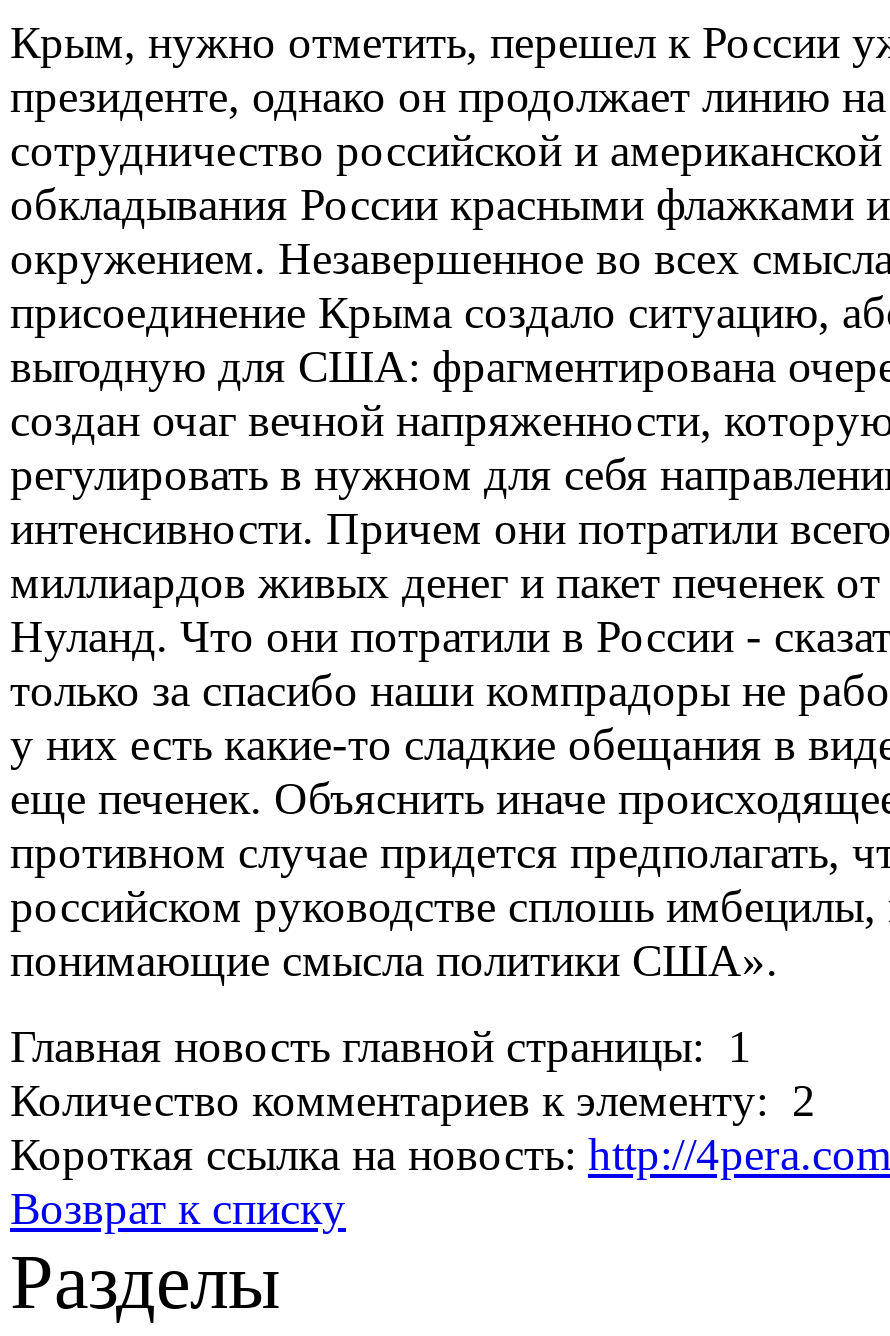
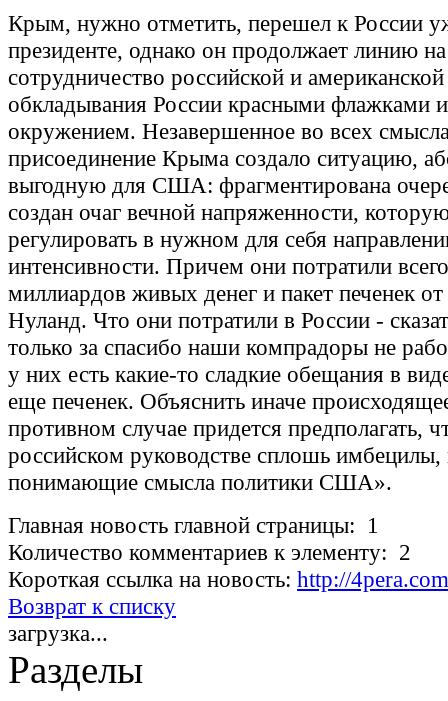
none -> [8,620,108,646] загрузка...

